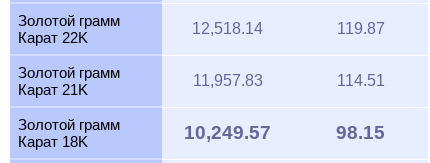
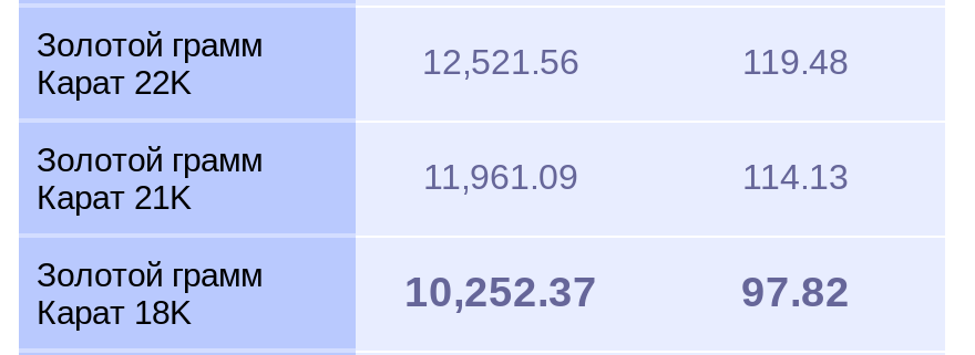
[192,20,263,37] 12,518.14 -> [422,44,579,82] 12,521.56
[336,20,384,37] 119.87 -> [742,44,849,82] 119.48
[192,72,262,89] 11,957.83 -> [423,159,578,197] 11,961.09
[336,72,384,89] 114.51 -> [742,159,849,197] 114.13
[184,122,271,143] 10,249.57 -> [404,270,597,316] 10,252.37
[336,122,385,143] 98.15 -> [741,270,850,316] 97.82

